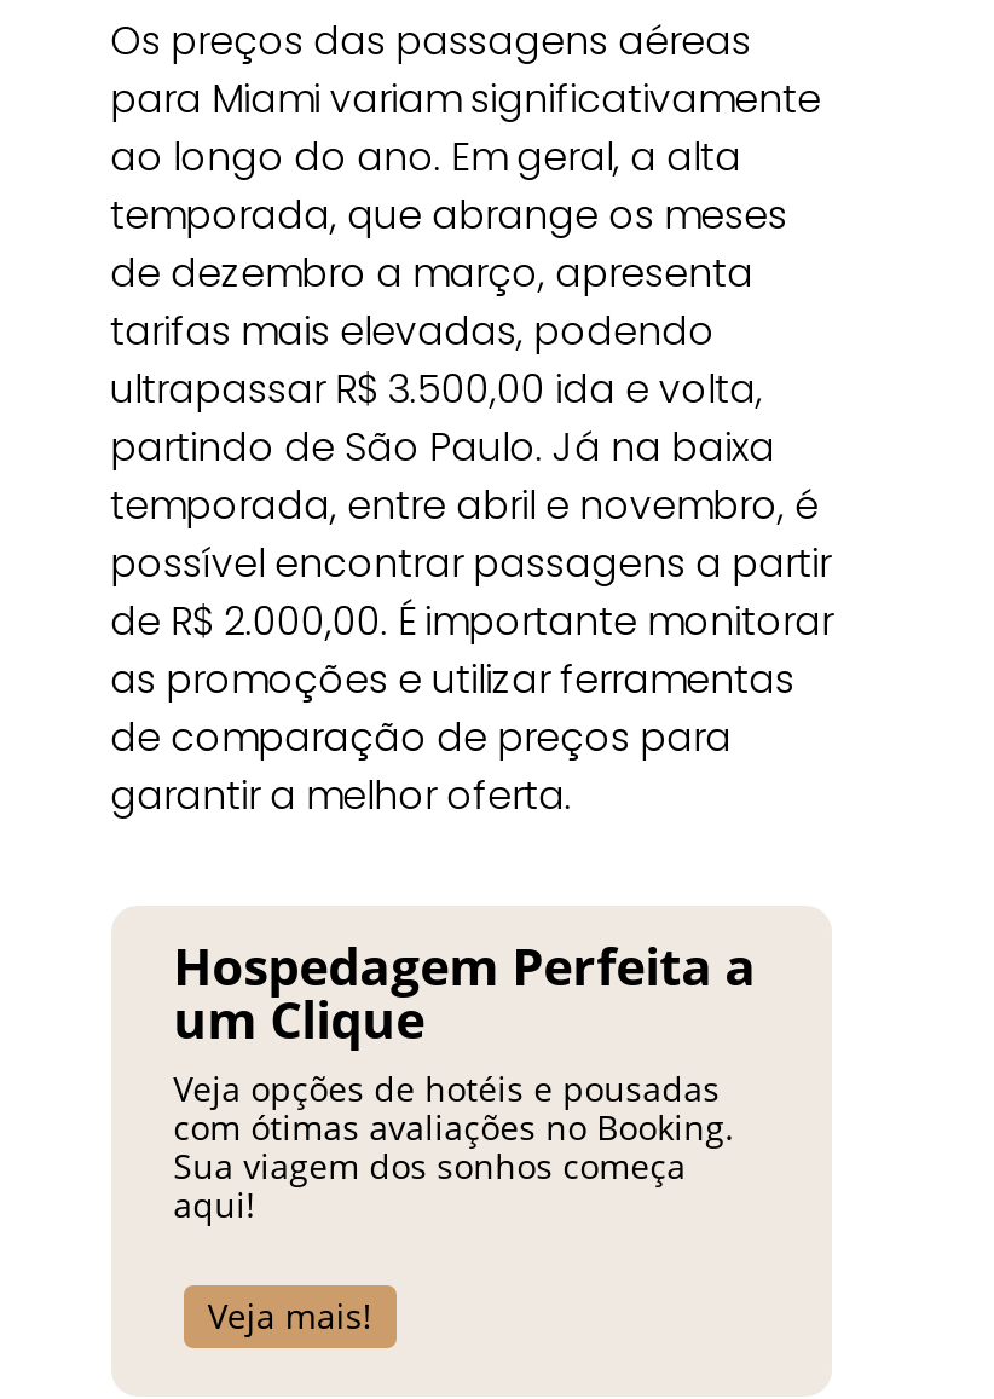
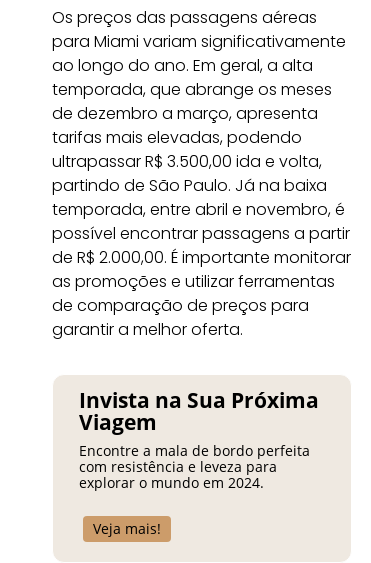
[173,933,756,1228] Hospedagem Perfeita a | um Clique | Veja opções de hotéis e pousadas | com ótimas avaliações no Booking. | Sua viagem dos sonhos começa | aqui! -> [79,386,319,492] Invista na Sua Próxima | Viagem | Encontre a mala de bordo perfeita | com resistência e leveza para | explorar o mundo em 2024.

